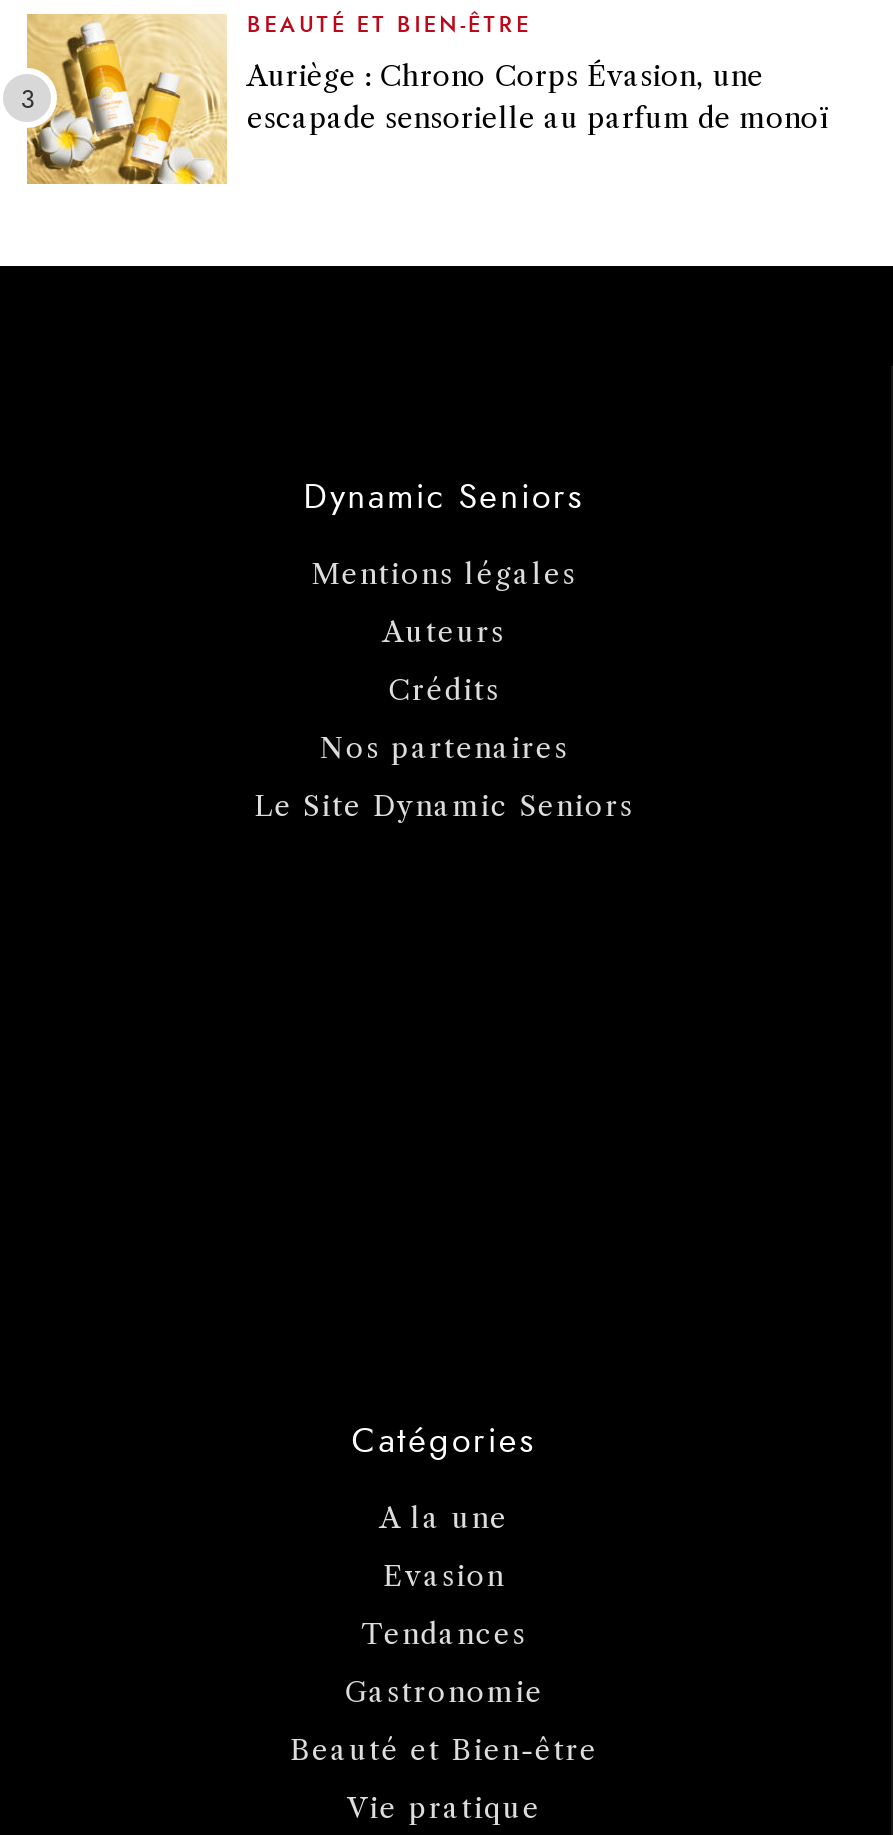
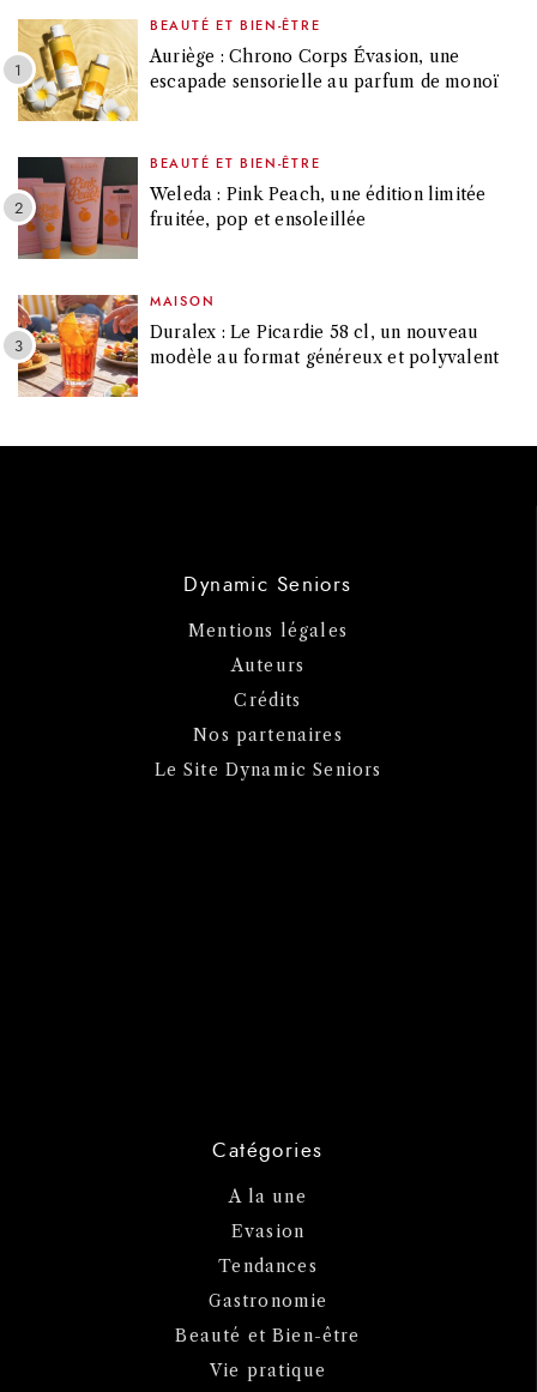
none -> [5,156,486,260] [image] | BEAUTÉ ET BIEN-ÊTRE | Weleda : Pink Peach, une édition limitée | fruitée, pop et ensoleillée
none -> [17,294,499,398] [image] | MAISON | Duralex : Le Picardie 58 cl, un nouveau | modèle au format généreux et polyvalent

